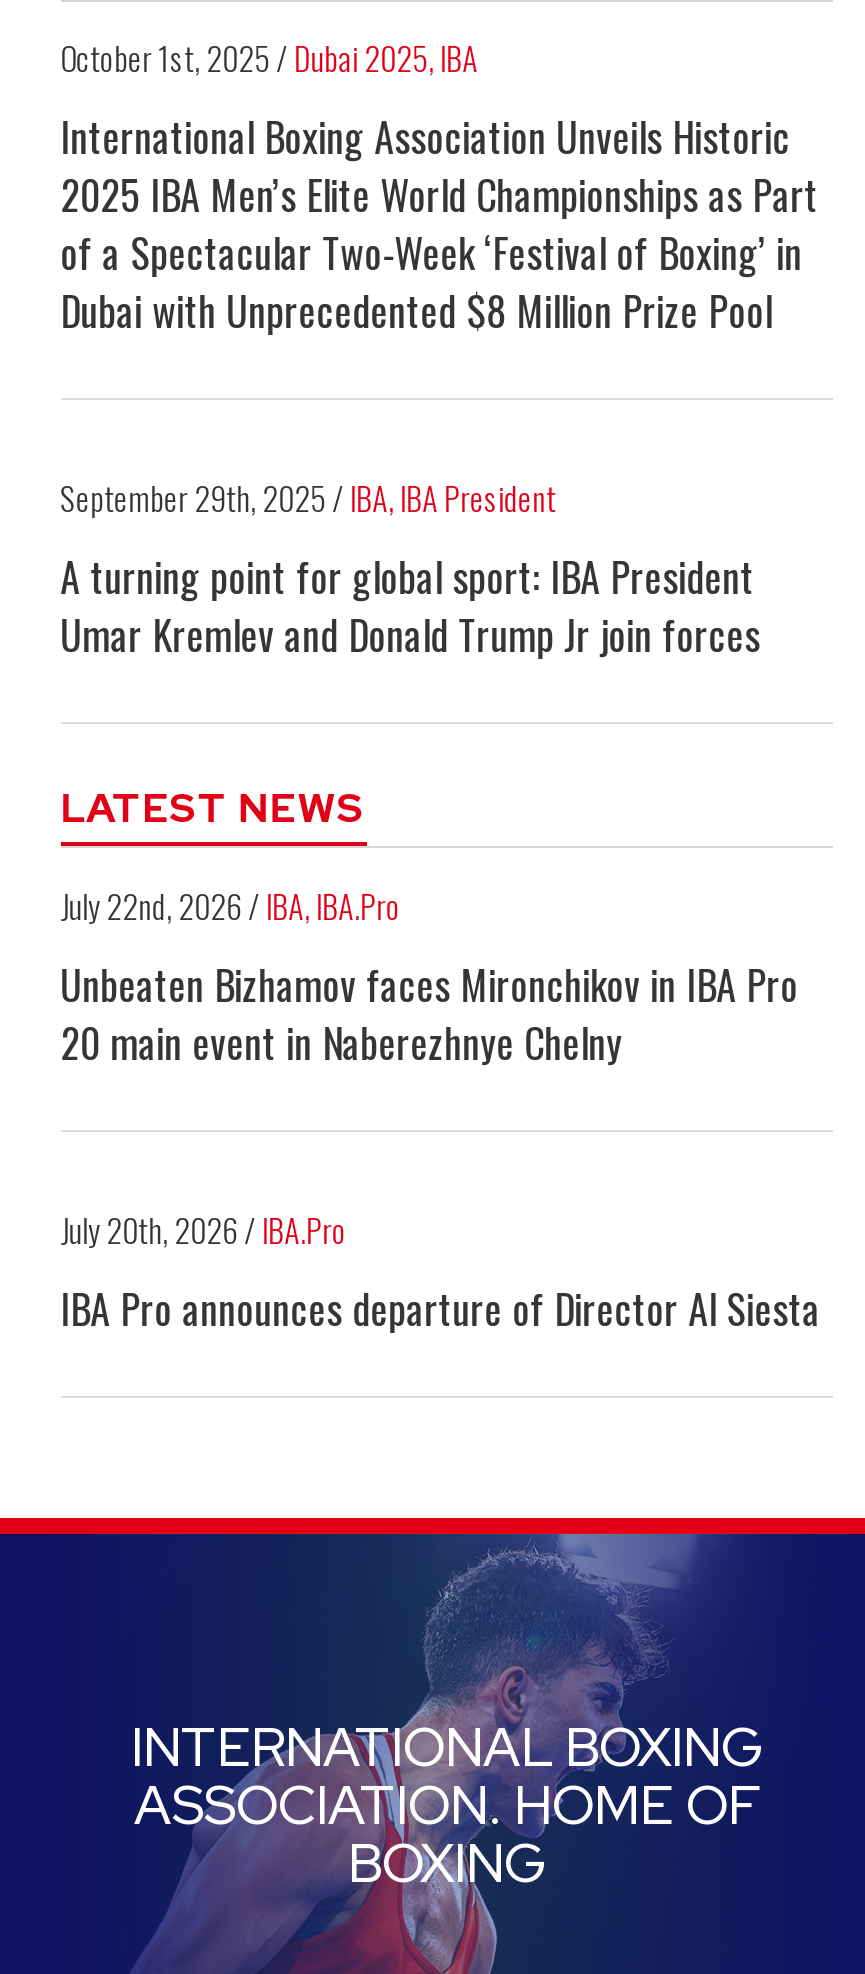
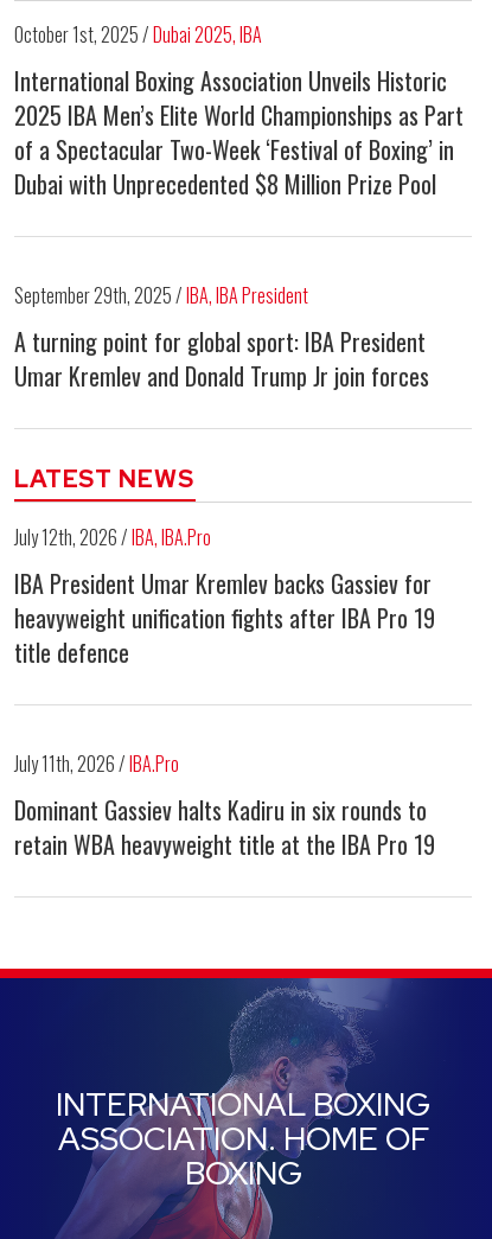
[60,882,798,1072] July 22nd, 2026 / IBA, IBA.Pro | Unbeaten Bizhamov faces Mironchikov in IBA Pro | 20 main event in Naberezhnye Chelny -> [14,523,435,670] July 12th, 2026 / IBA, IBA.Pro | IBA President Umar Kremlev backs Gassiev for | heavyweight unification fights after IBA Pro 19 | title defence
[60,1206,820,1338] July 20th, 2026 / IBA.Pro | IBA Pro announces departure of Director Al Siesta -> [14,749,435,862] July 11th, 2026 / IBA.Pro | Dominant Gassiev halts Kadiru in six rounds to | retain WBA heavyweight title at the IBA Pro 19

